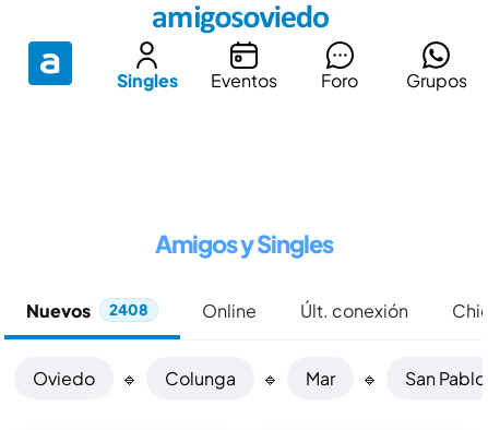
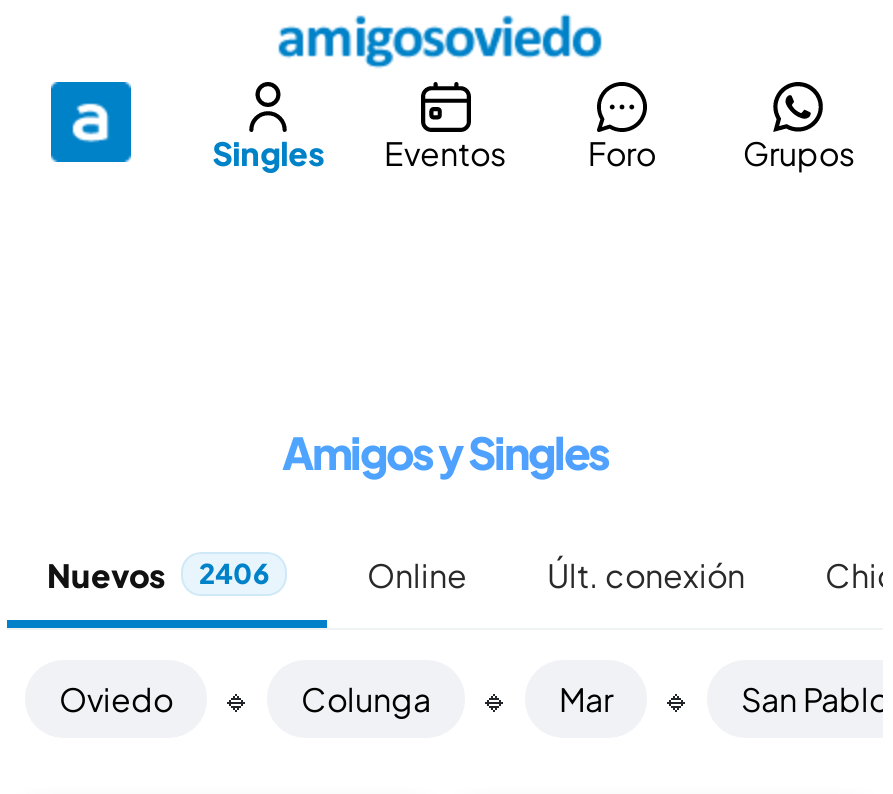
[26,299,148,322] Nuevos 2408 -> [47,554,269,596] Nuevos 2406

